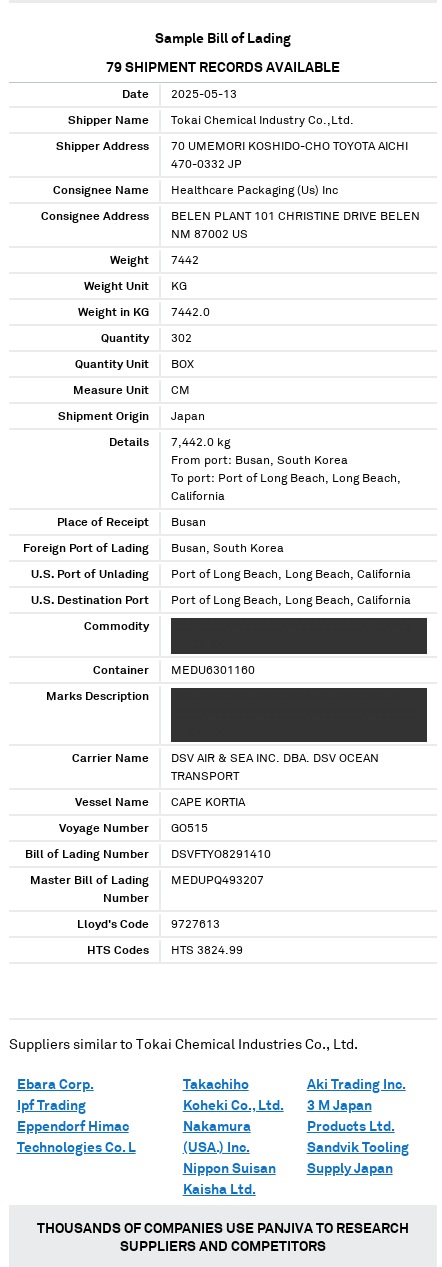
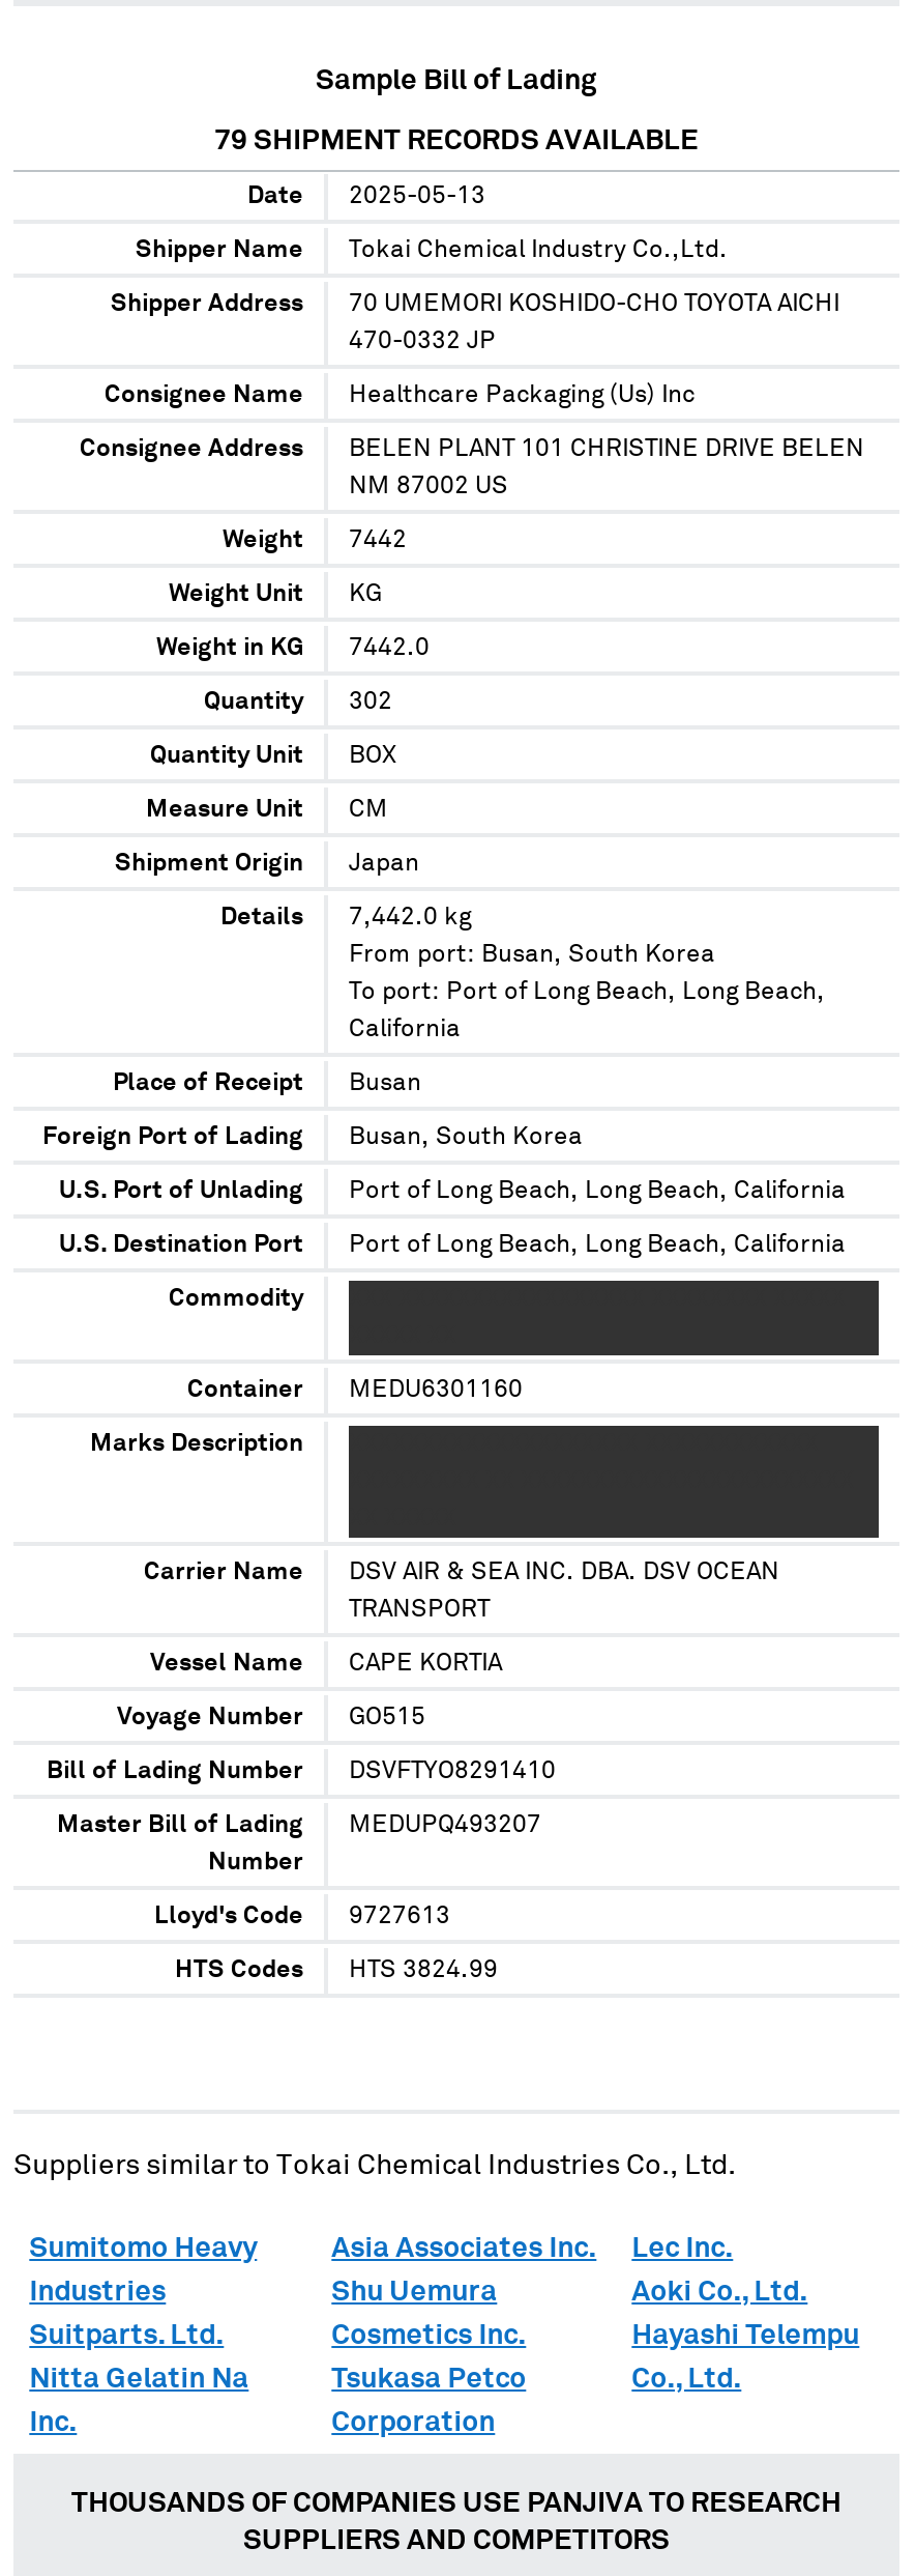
[17,1078,136,1155] Ebara Corp. | Ipf Trading | Eppendorf Himac | Technologies Co. L -> [29,2233,257,2437] Sumitomo Heavy | Industries | Suitparts. Ltd. | Nitta Gelatin Na | Inc.
[183,1078,284,1197] Takachiho | Koheki Co., Ltd. | Nakamura | (USA.) Inc. | Nippon Suisan | Kaisha Ltd. -> [332,2233,597,2437] Asia Associates Inc. | Shu Uemura | Cosmetics Inc. | Tsukasa Petco | Corporation
[307,1078,409,1176] Aki Trading Inc. | 3 M Japan | Products Ltd. | Sandvik Tooling | Supply Japan -> [632,2233,859,2393] Lec Inc. | Aoki Co., Ltd. | Hayashi Telempu | Co., Ltd.

